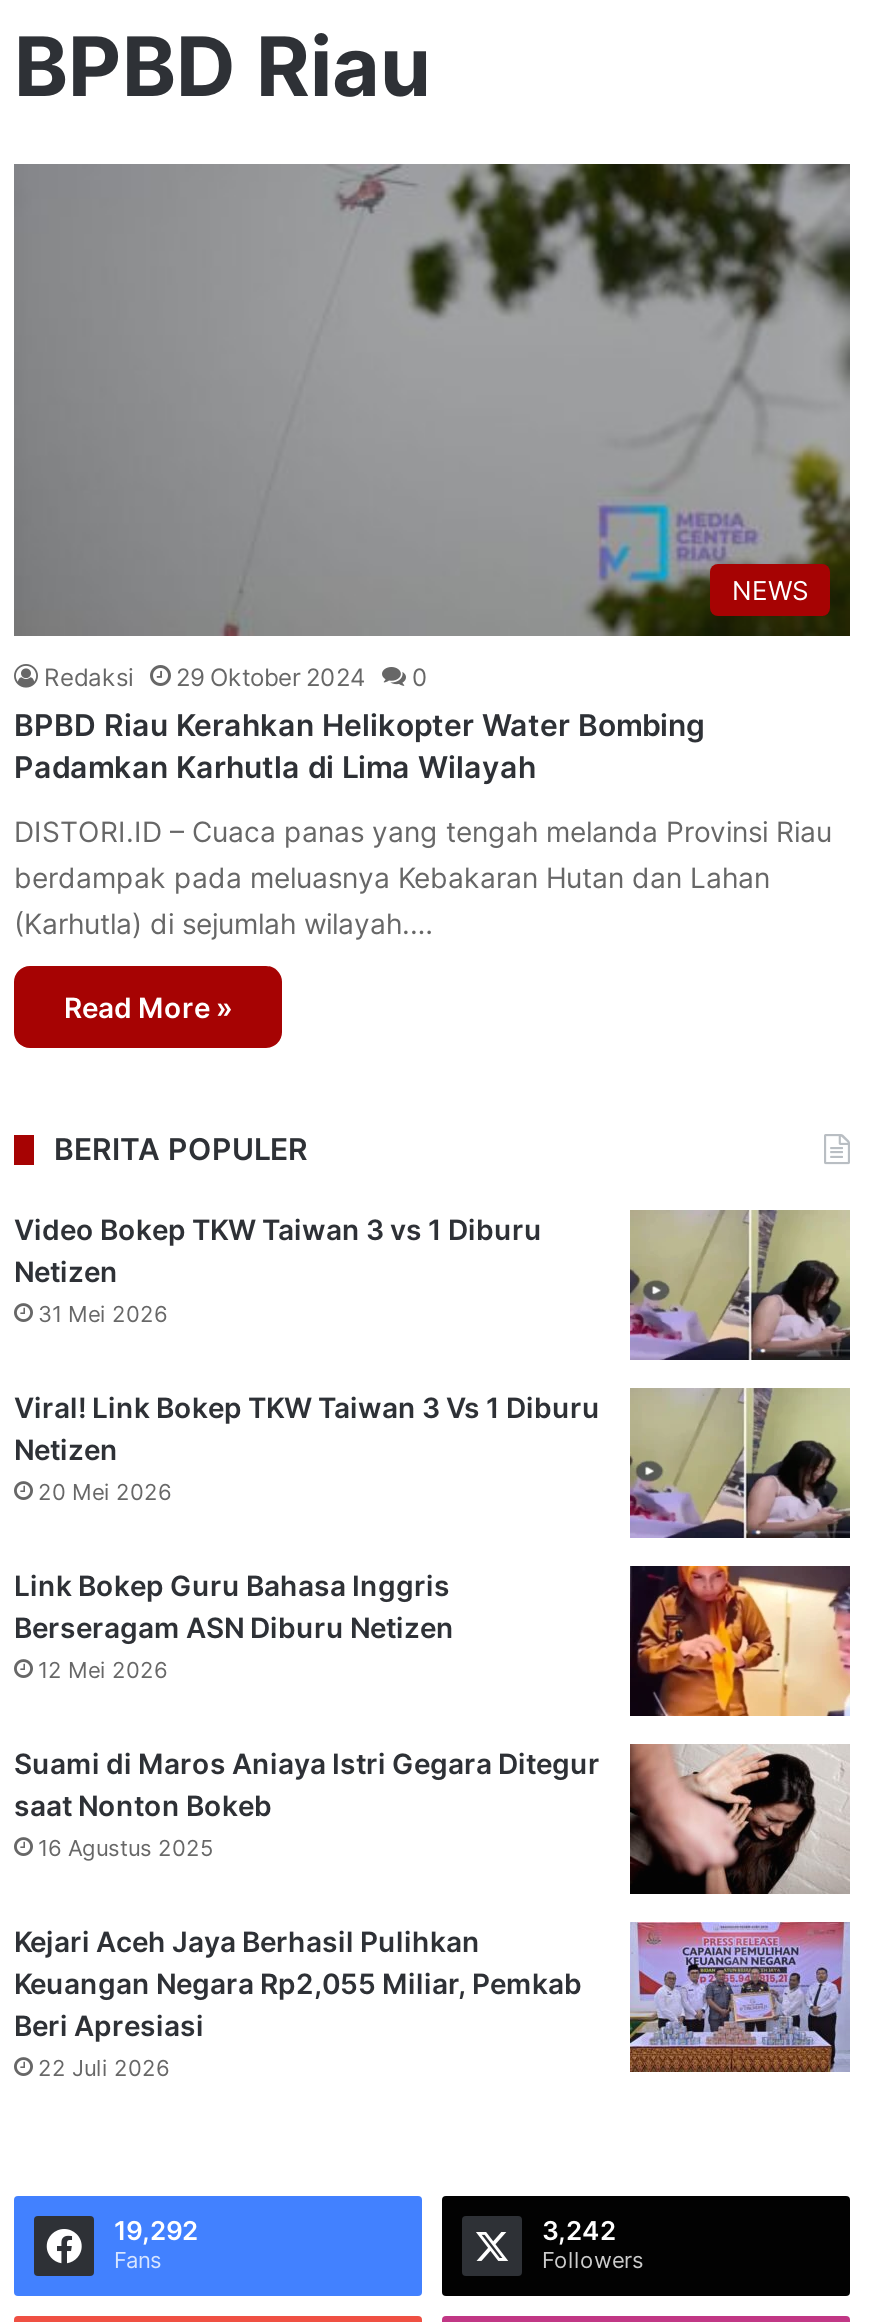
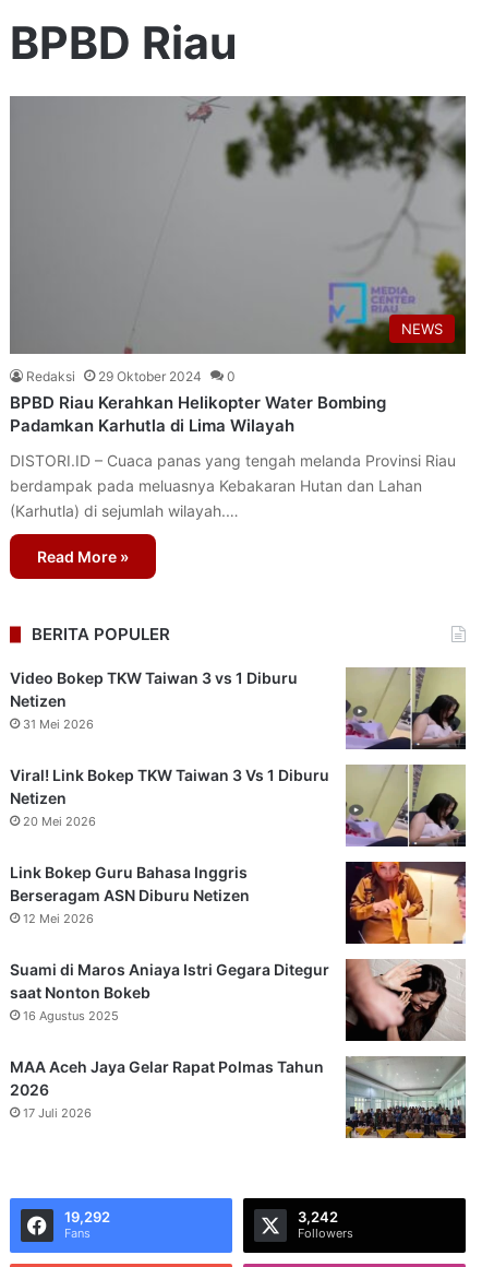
[14,1922,848,2082] [image] | Kejari Aceh Jaya Berhasil Pulihkan | Keuangan Negara Rp2,055 Miliar, Pemkab | Beri Apresiasi | 22 Juli 2026 -> [10,1055,466,1139] [image] | MAA Aceh Jaya Gelar Rapat Polmas Tahun | 2026 | 17 Juli 2026

